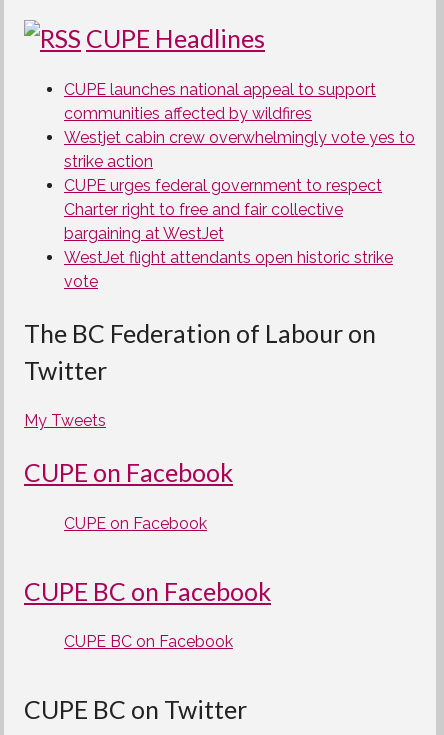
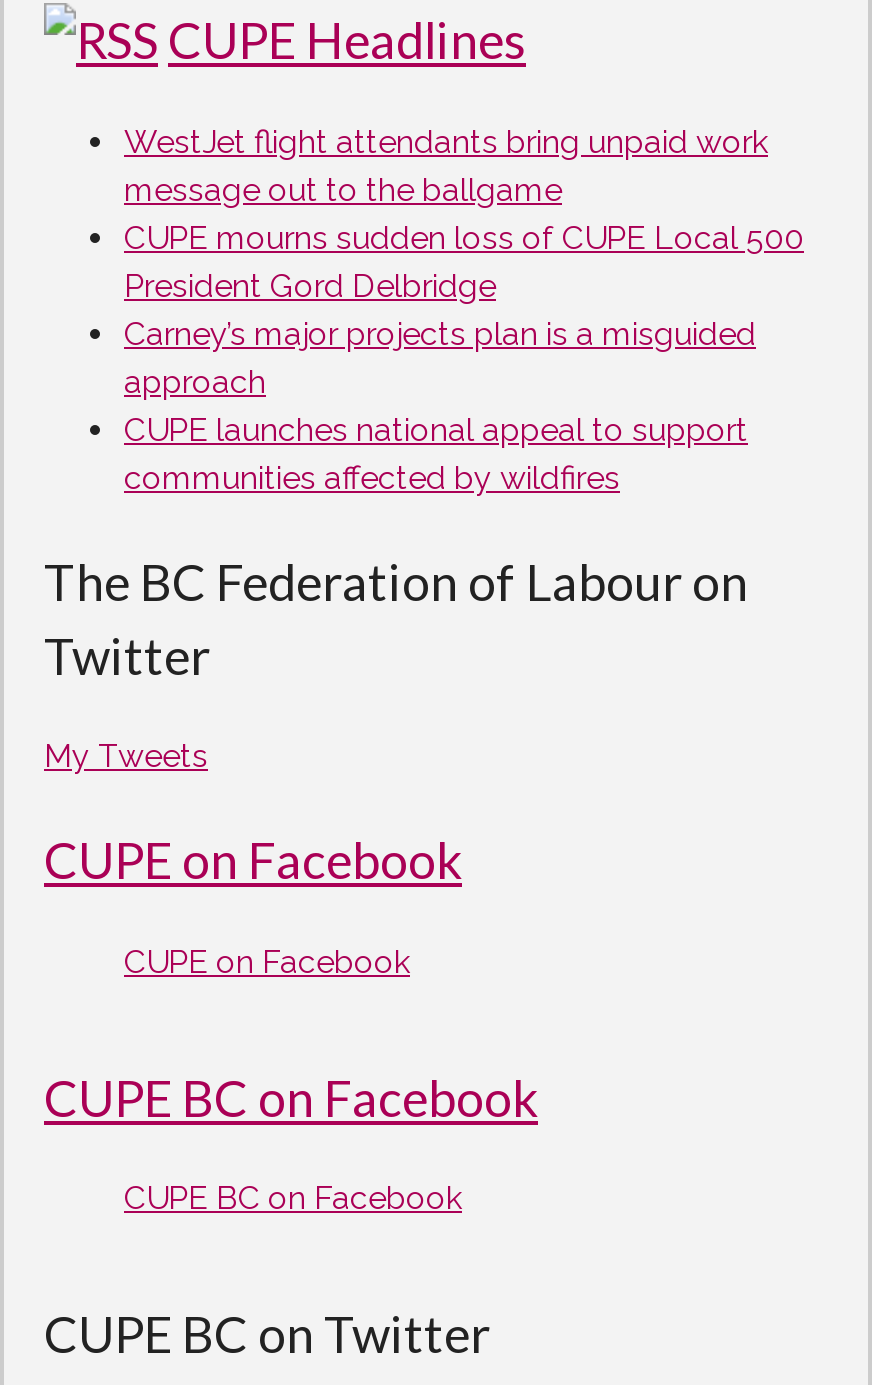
none -> [124,123,804,401] WestJet flight attendants bring unpaid work | message out to the ballgame | CUPE mourns sudden loss of CUPE Local 500 | President Gord Delbridge | Carney’s major projects plan is a misguided | approach
moved [64,80,376,123] -> [124,411,748,497]: CUPE launches national appeal to support | communities affected by wildfires
[64,128,415,291] Westjet cabin crew overwhelmingly vote yes to | strike action | CUPE urges federal government to respect | Charter right to free and fair collective | bargaining at WestJet | WestJet flight attendants open historic strike | vote -> none

